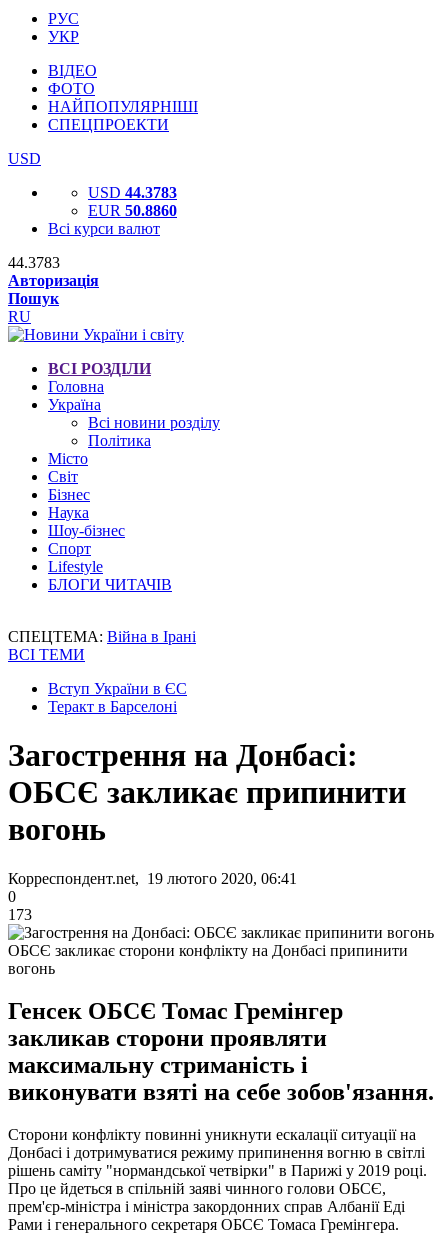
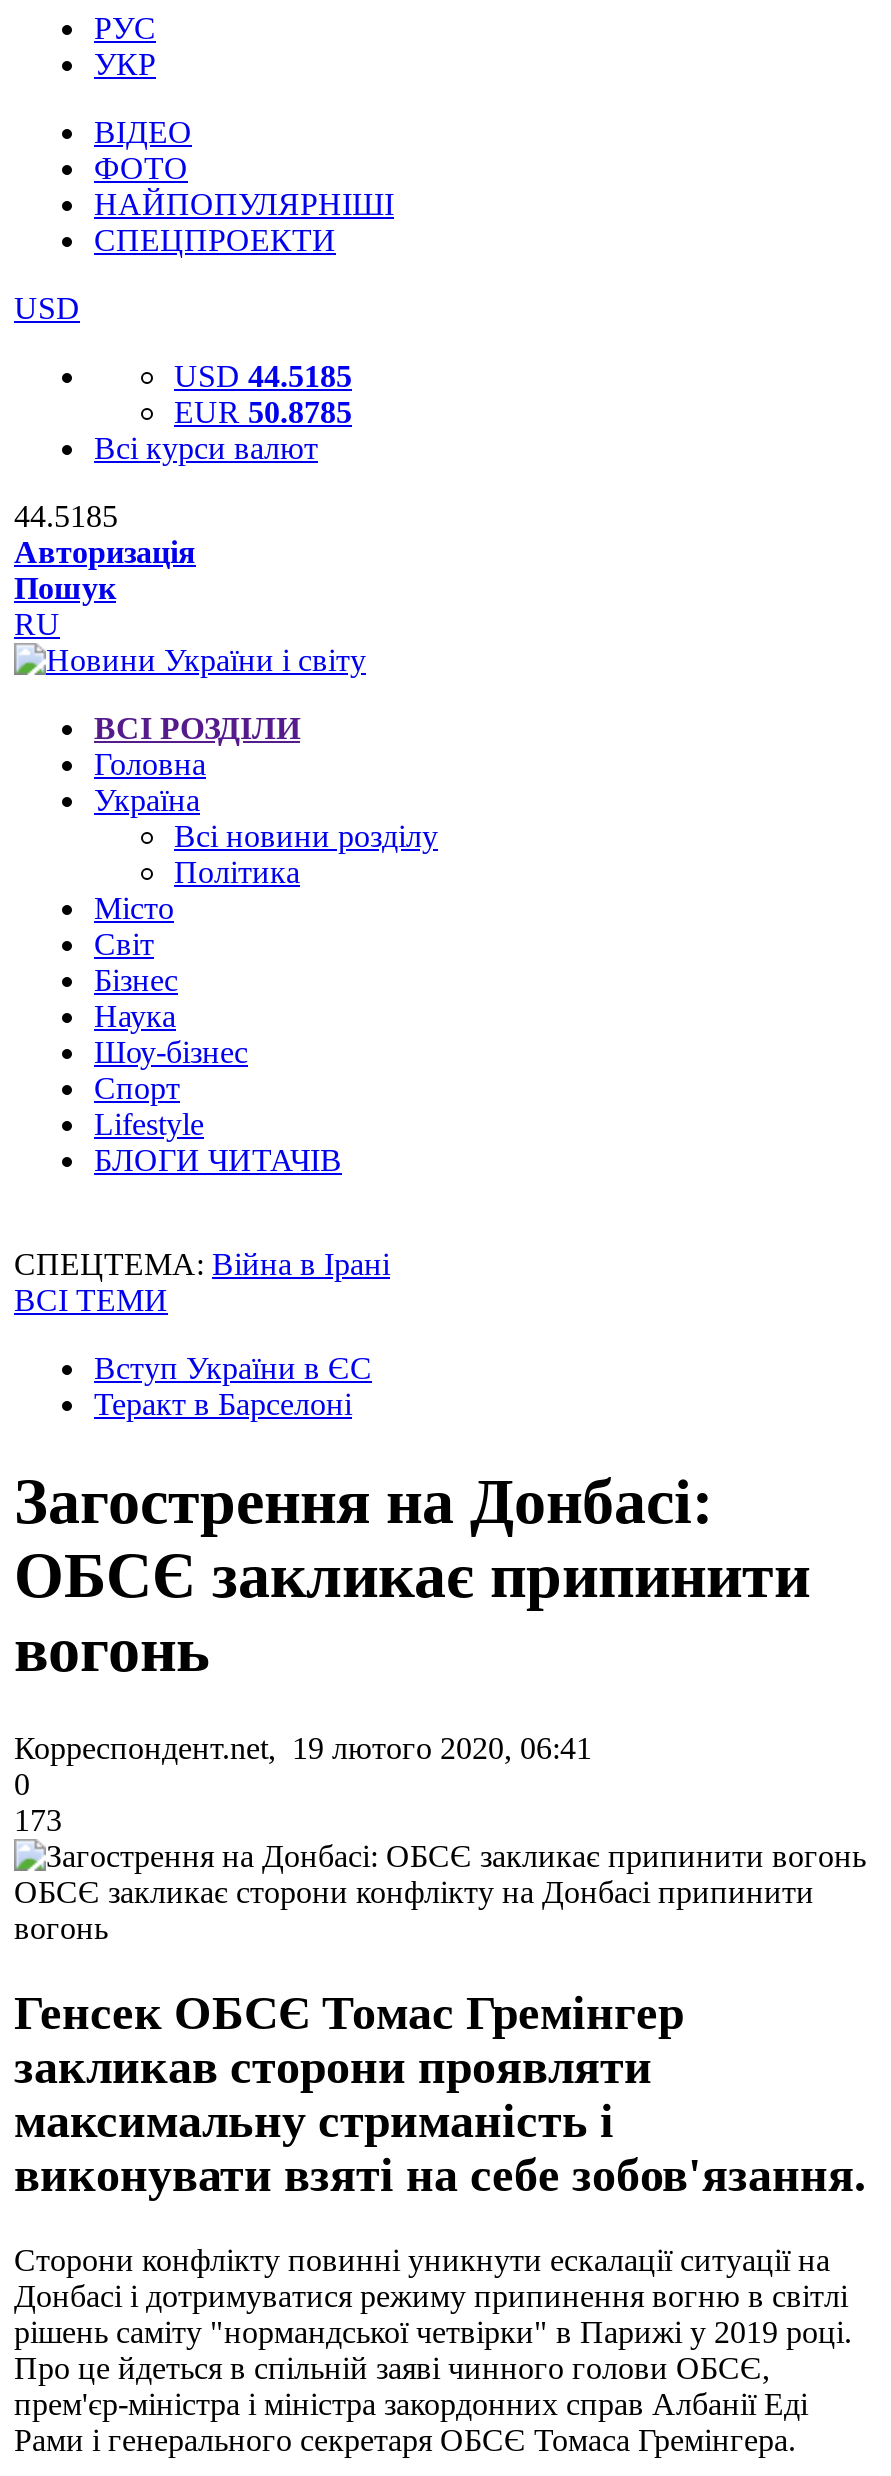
[88,184,177,201] USD 44.3783 -> [174,359,352,393] USD 44.5185
[88,202,177,219] EUR 50.8860 -> [174,395,352,429] EUR 50.8785
[8,254,60,271] 44.3783 -> [14,499,118,533] 44.5185

